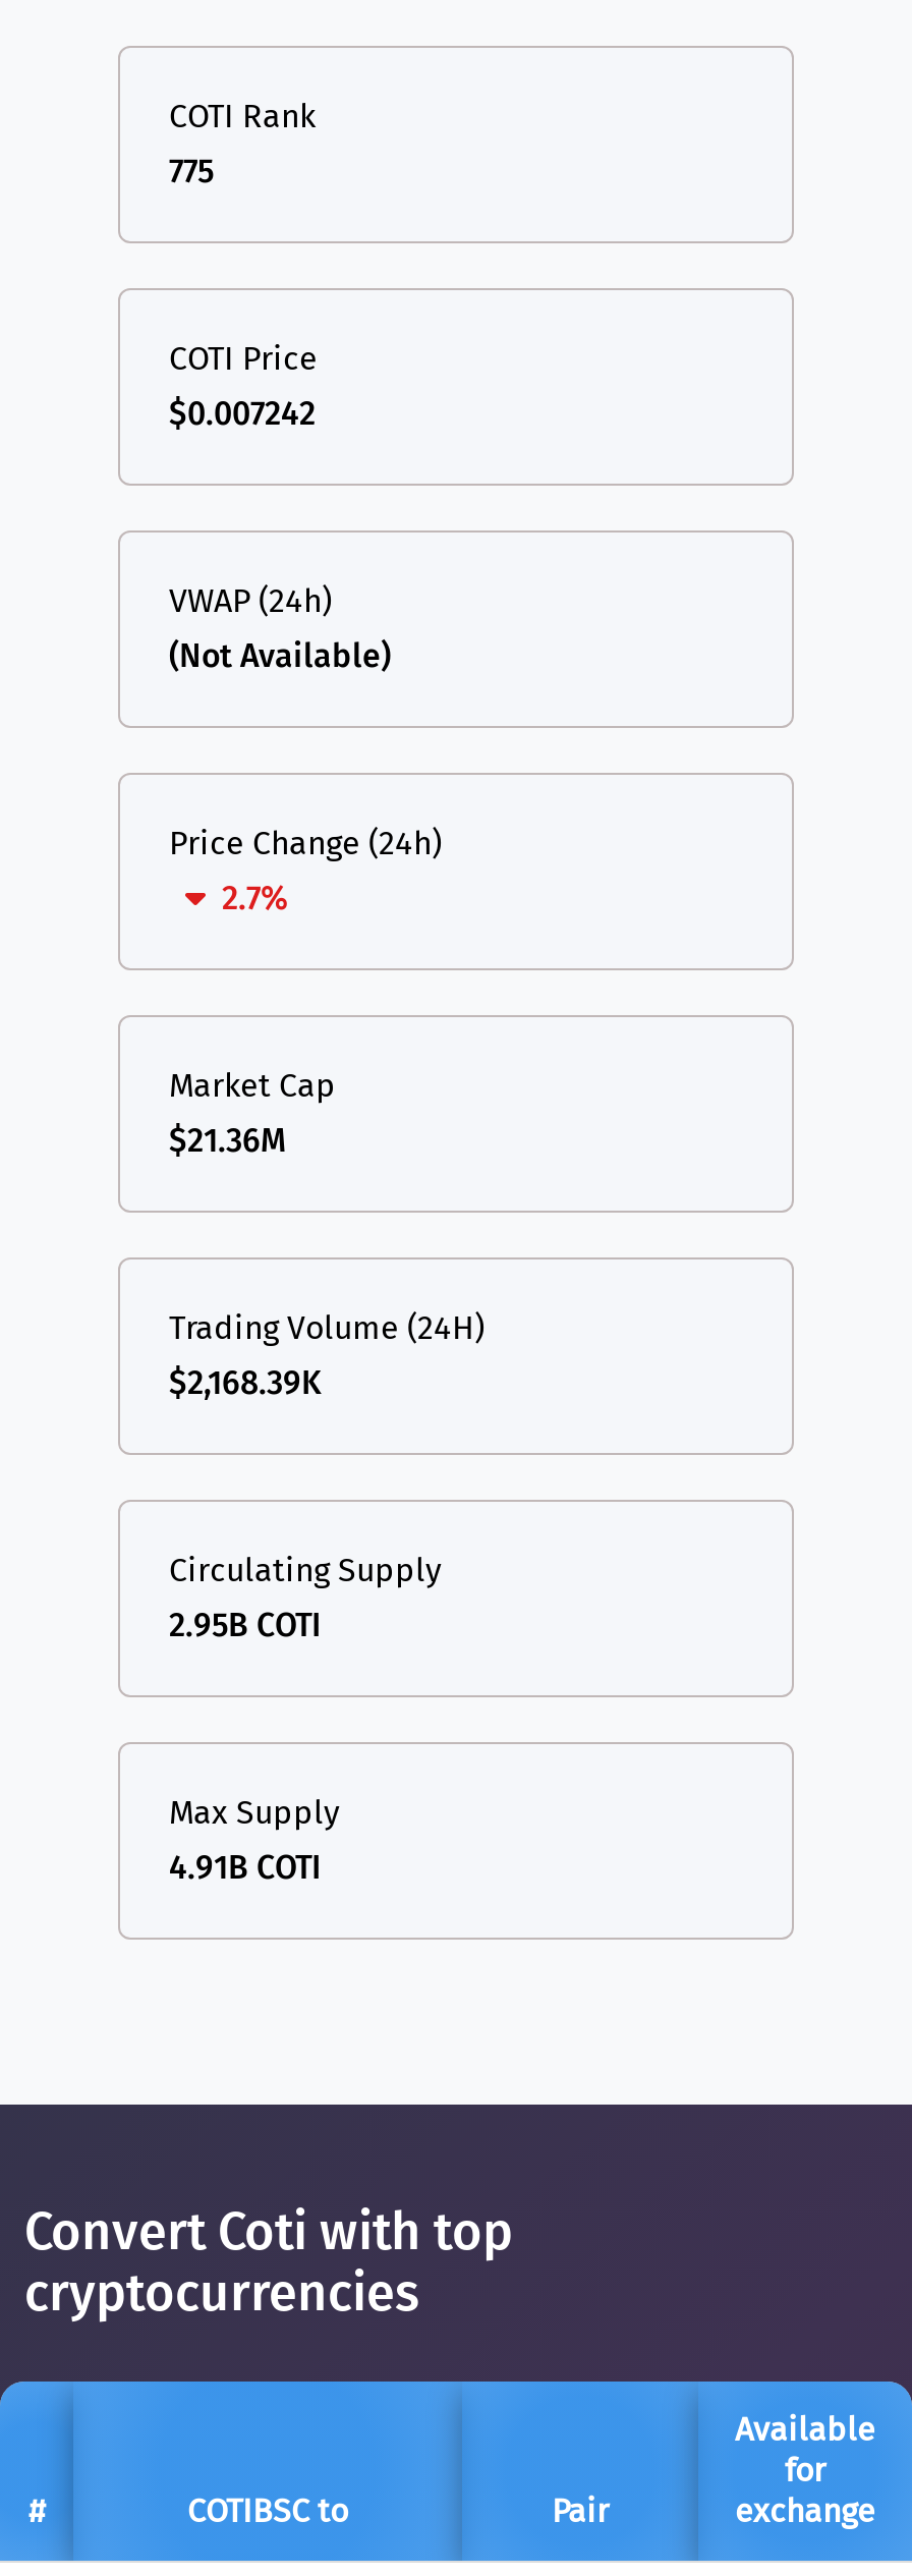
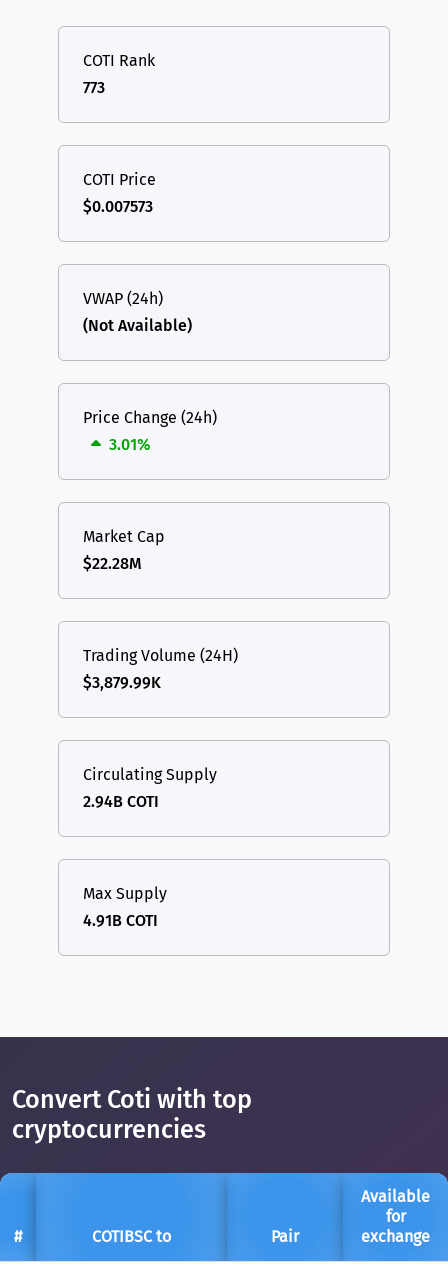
[169,152,214,190] 775 -> [83,78,105,97] 773
[169,394,316,433] $0.007242 -> [83,197,153,216] $0.007573
[222,879,289,917] 2.7% -> [109,435,151,454] 3.01%
[169,1121,287,1160] $21.36M -> [83,554,142,573] $22.28M
[169,1363,322,1402] $2,168.39K -> [83,673,161,692] $3,879.99K
[169,1606,322,1644] 2.95B COTI -> [83,792,159,811] 2.94B COTI

